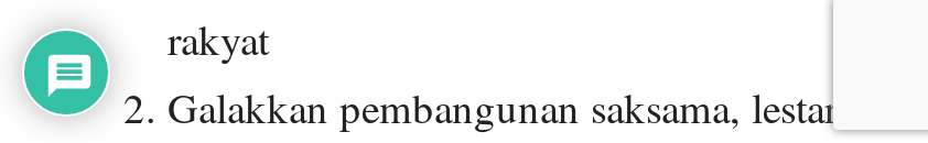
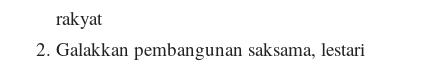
[18,24,115,121] [image] -> none

